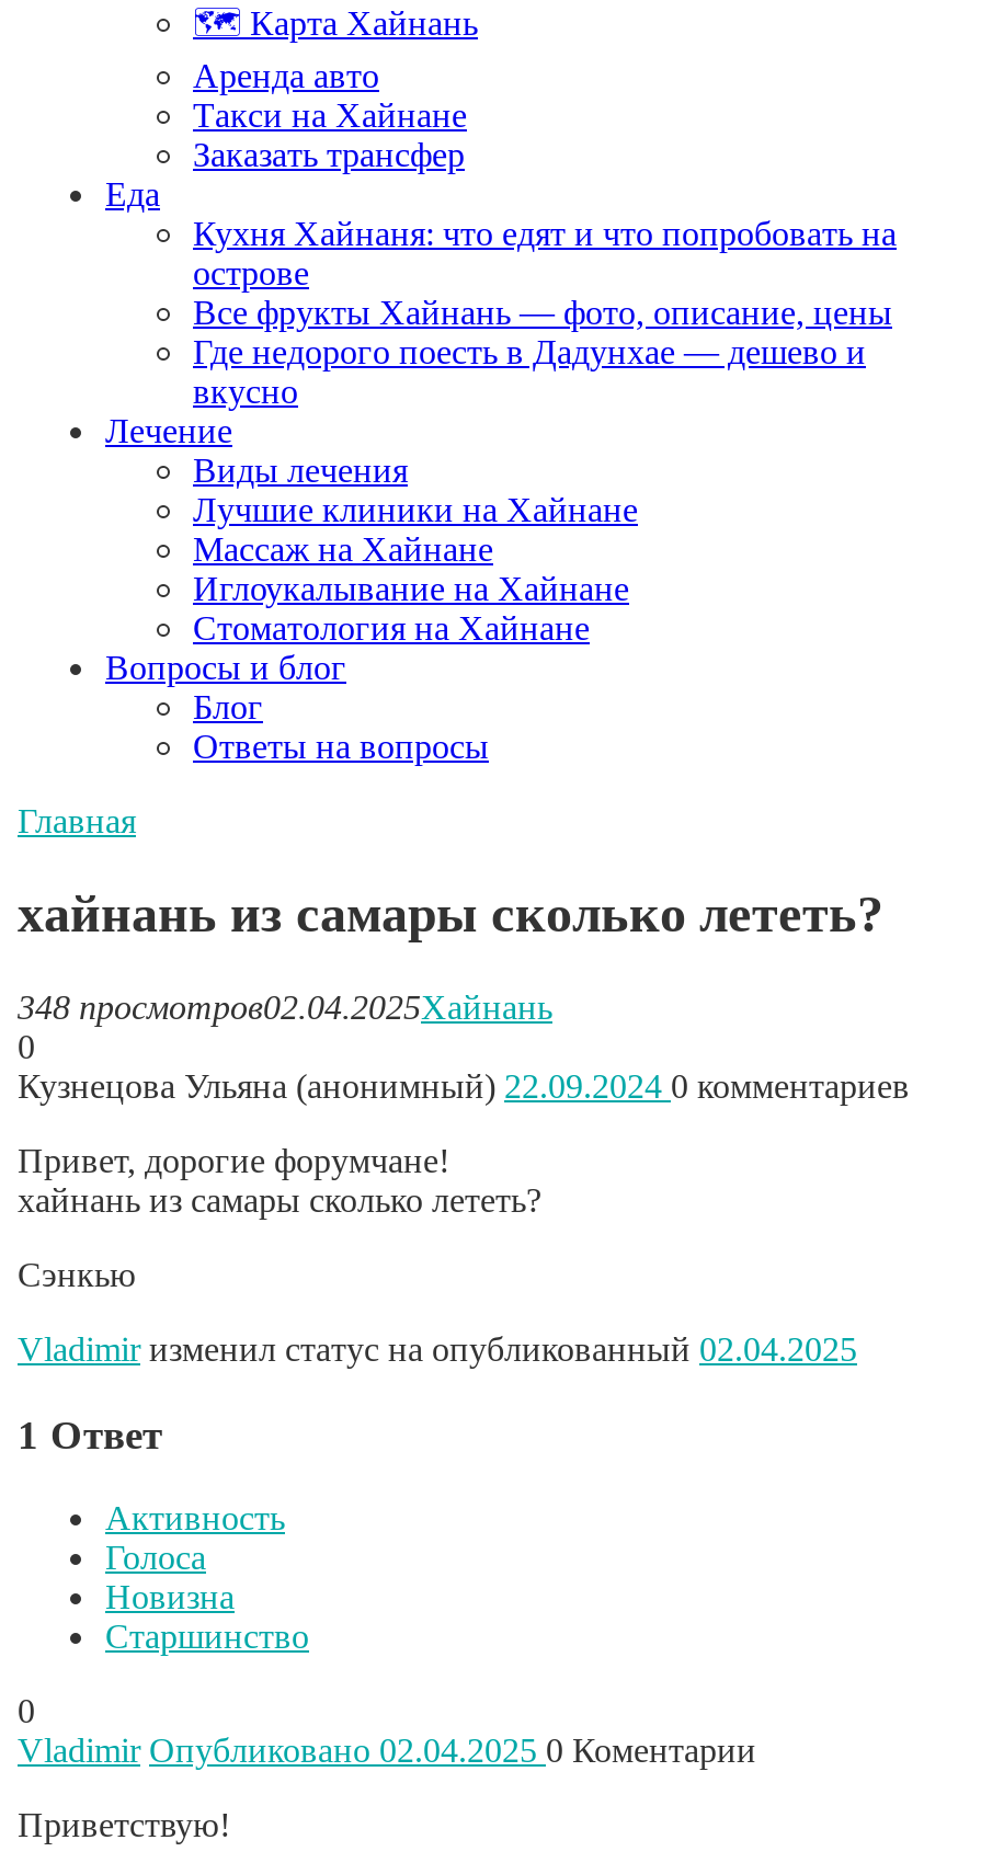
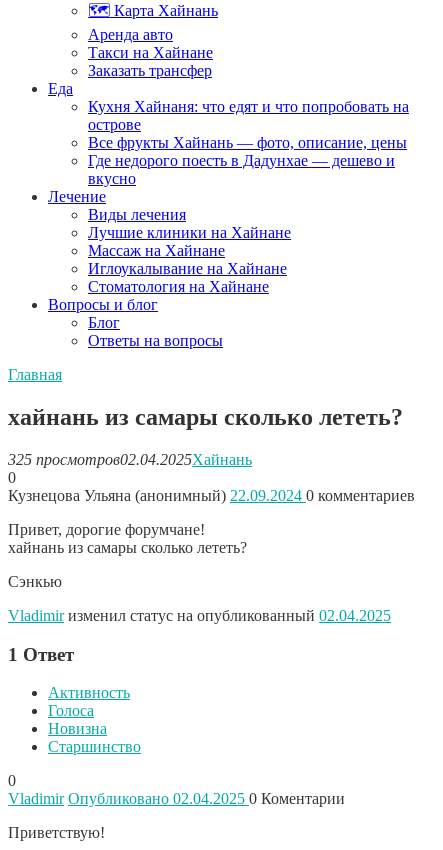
[18,988,552,1025] 348 просмотров02.04.2025Хайнань -> [8,451,252,468] 325 просмотров02.04.2025Хайнань

